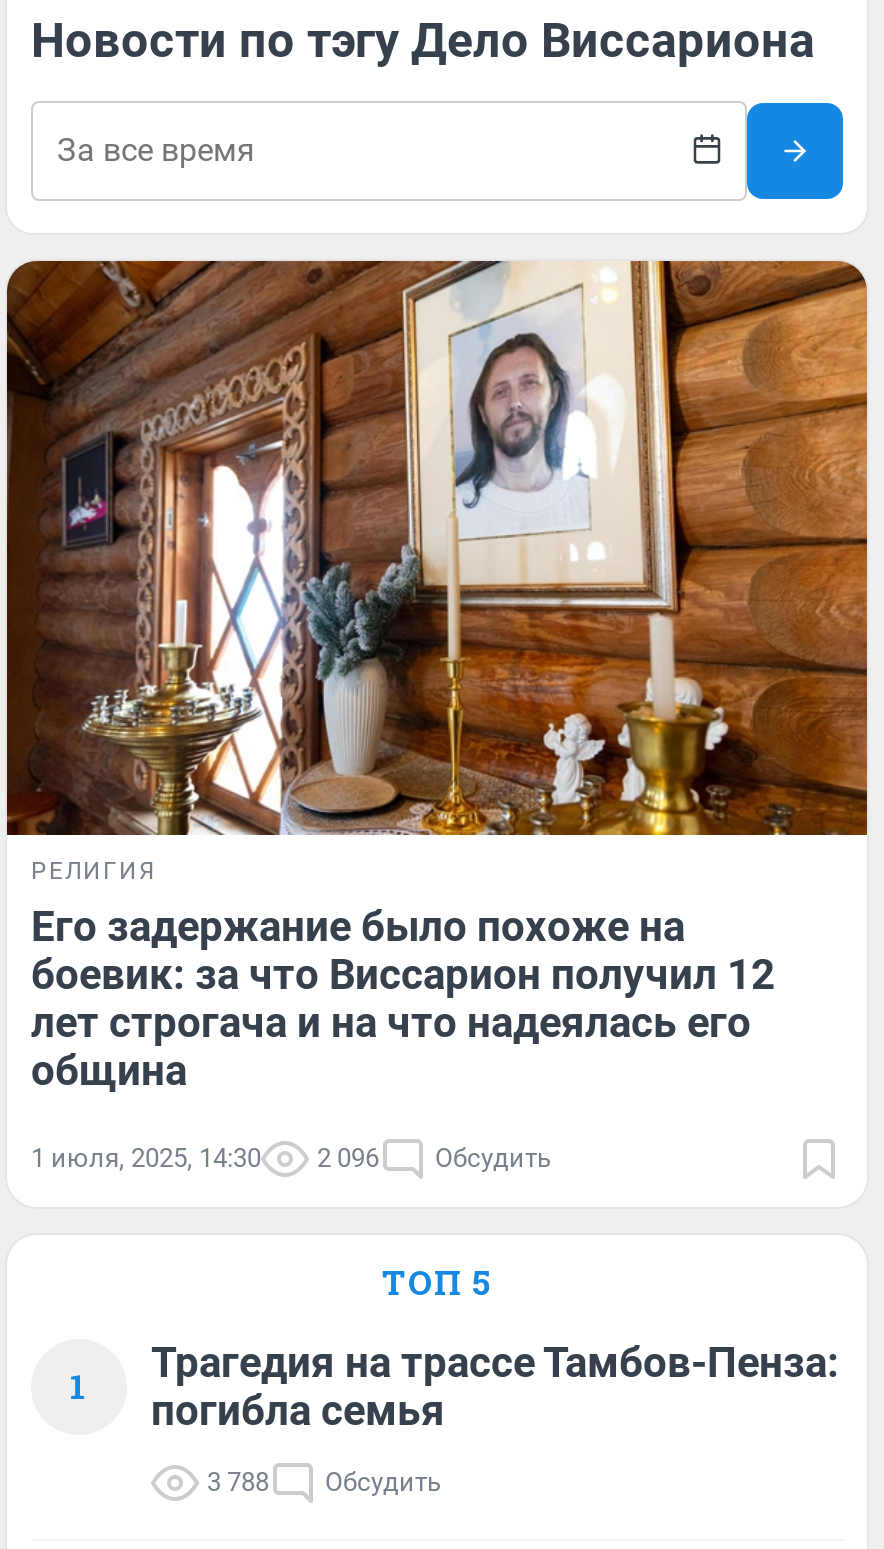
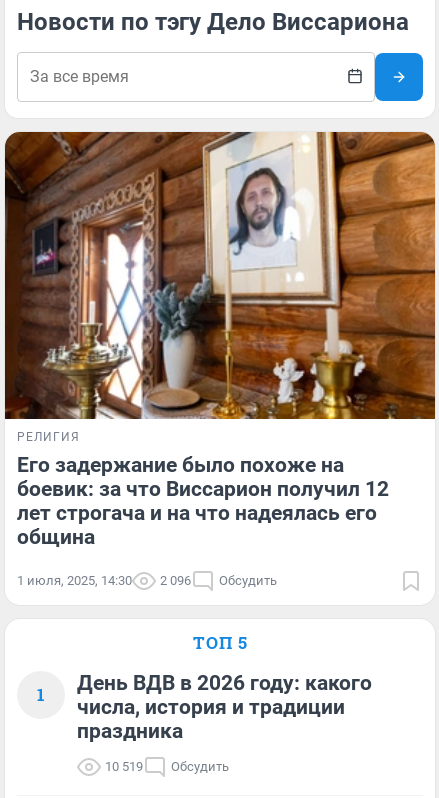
[151,1338,839,1434] Трагедия на трассе Тамбов-Пенза: | погибла семья -> [77,671,372,743] День ВДВ в 2026 году: какого | числа, история и традиции | праздника
[207,1466,441,1496] 3 788 Обсудить -> [105,759,229,774] 10 519 Обсудить

